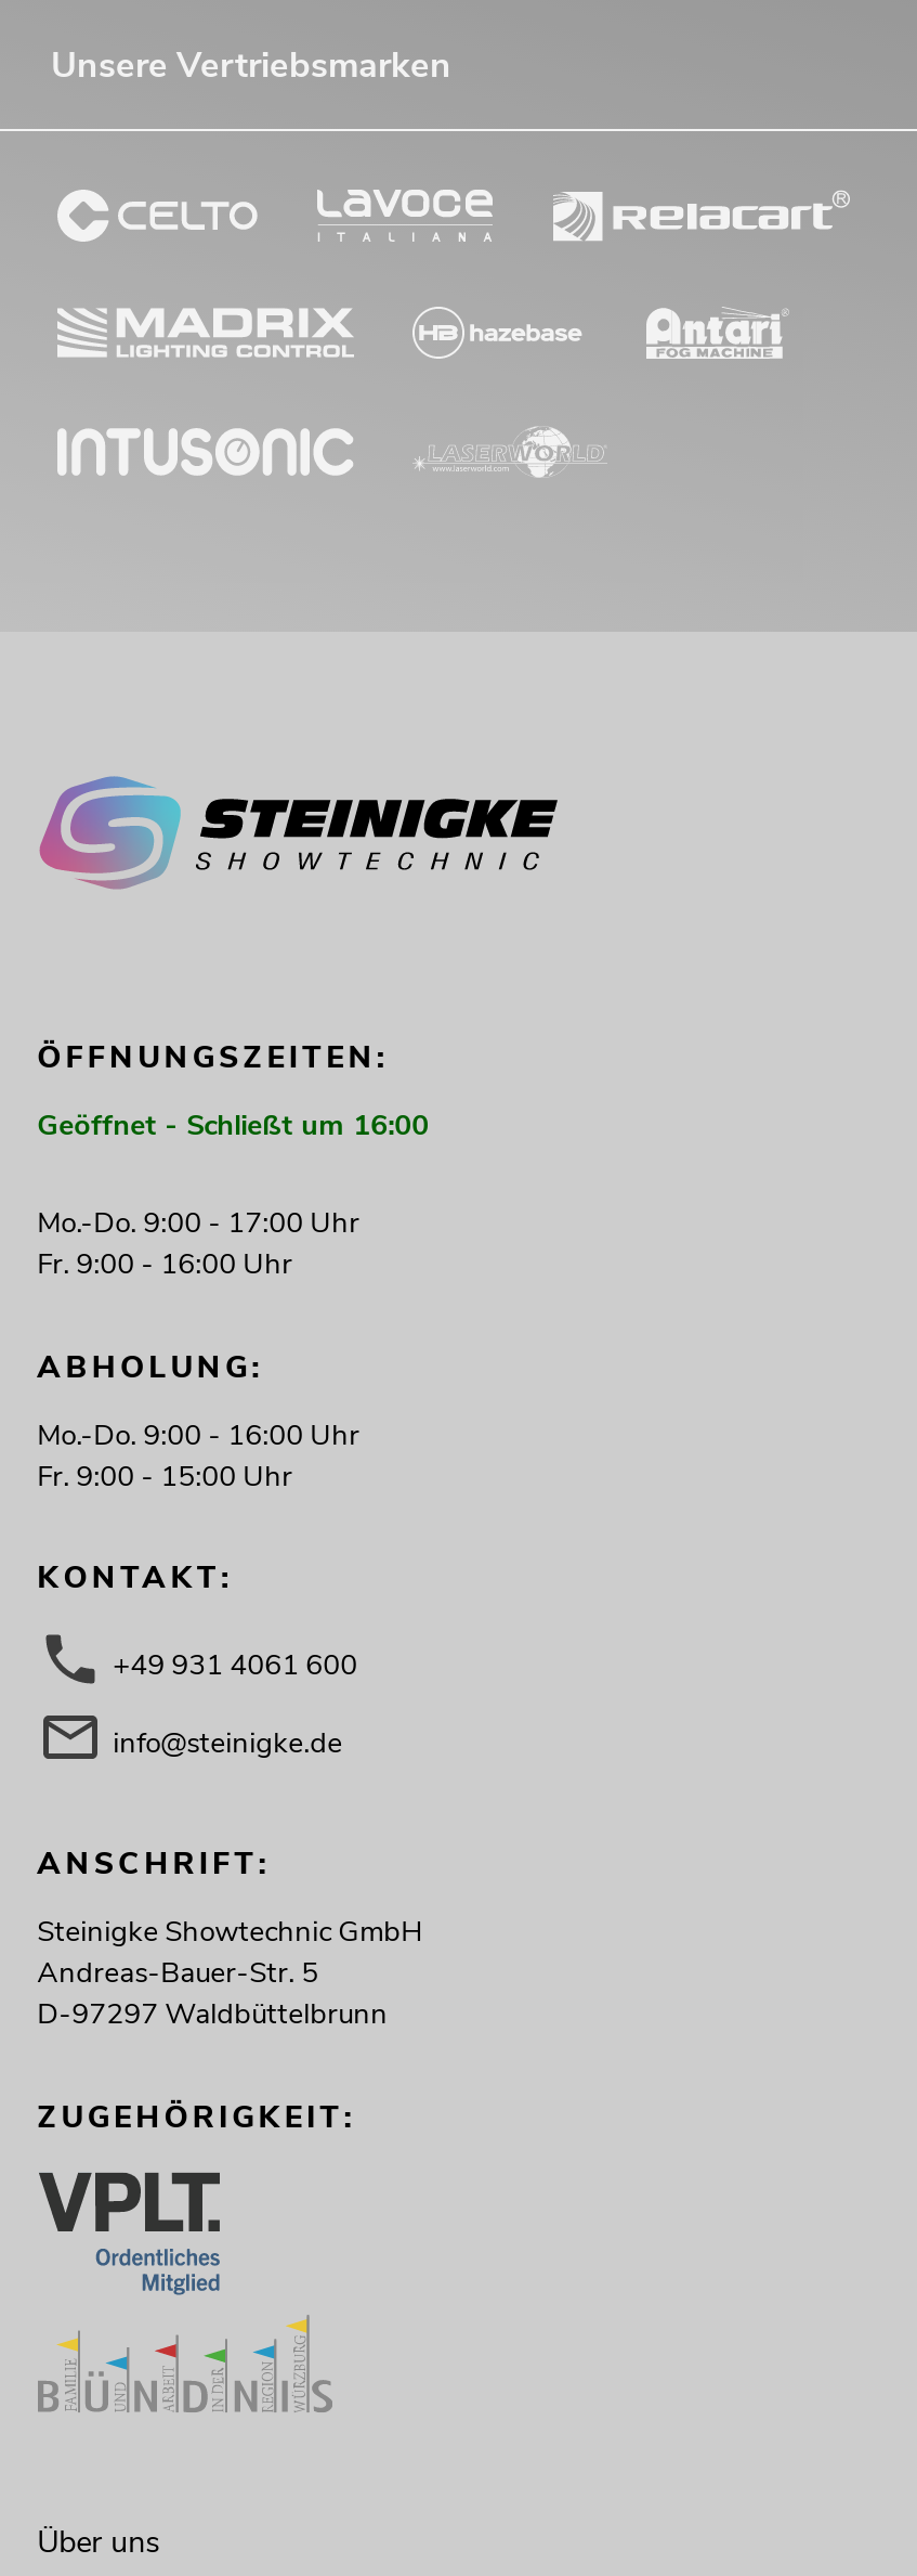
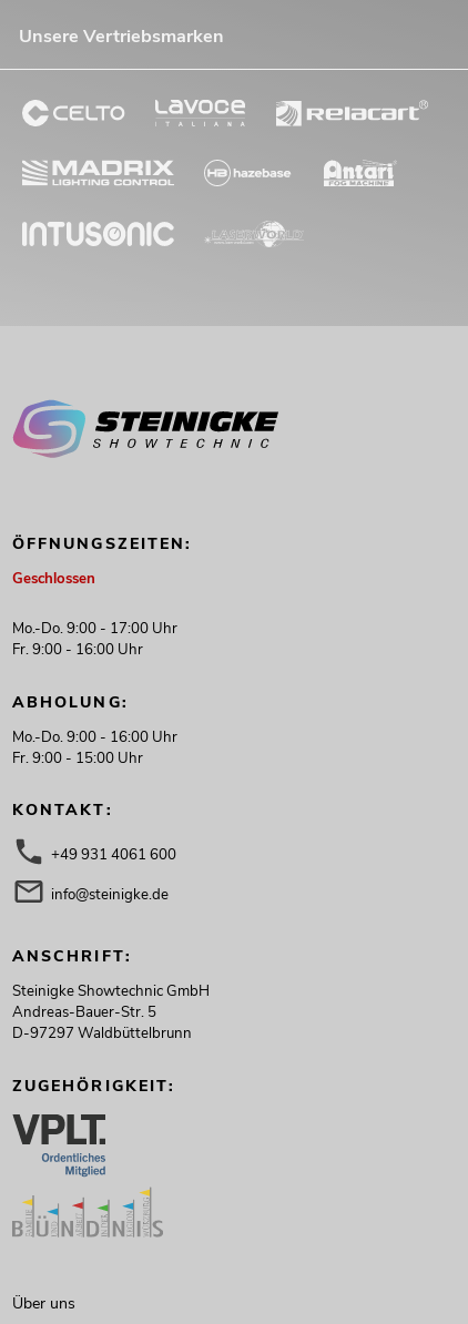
[37,1106,429,1145] Geöffnet - Schließt um 16:00 -> [12,569,95,589] Geschlossen

